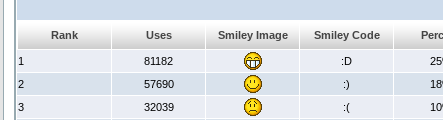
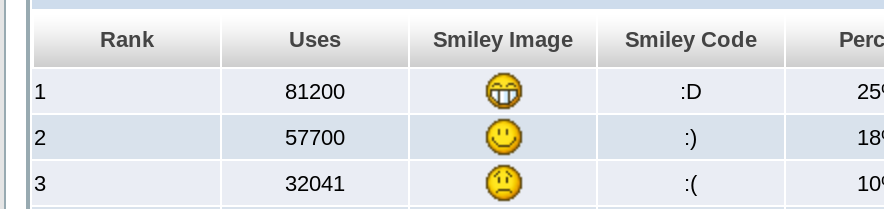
[144,55,173,67] 81182 -> [285,79,345,103] 81200
[143,78,173,90] 57690 -> [285,125,345,149] 57700
[143,101,173,113] 32039 -> [285,171,345,195] 32041

